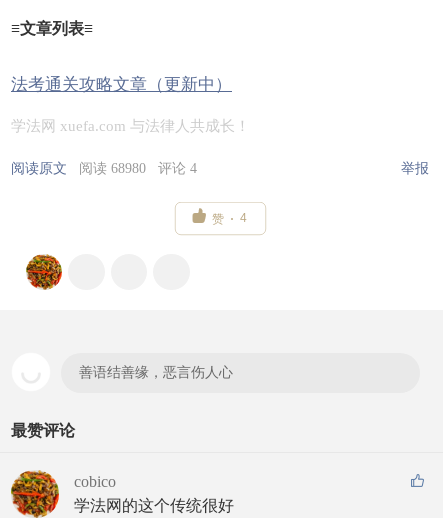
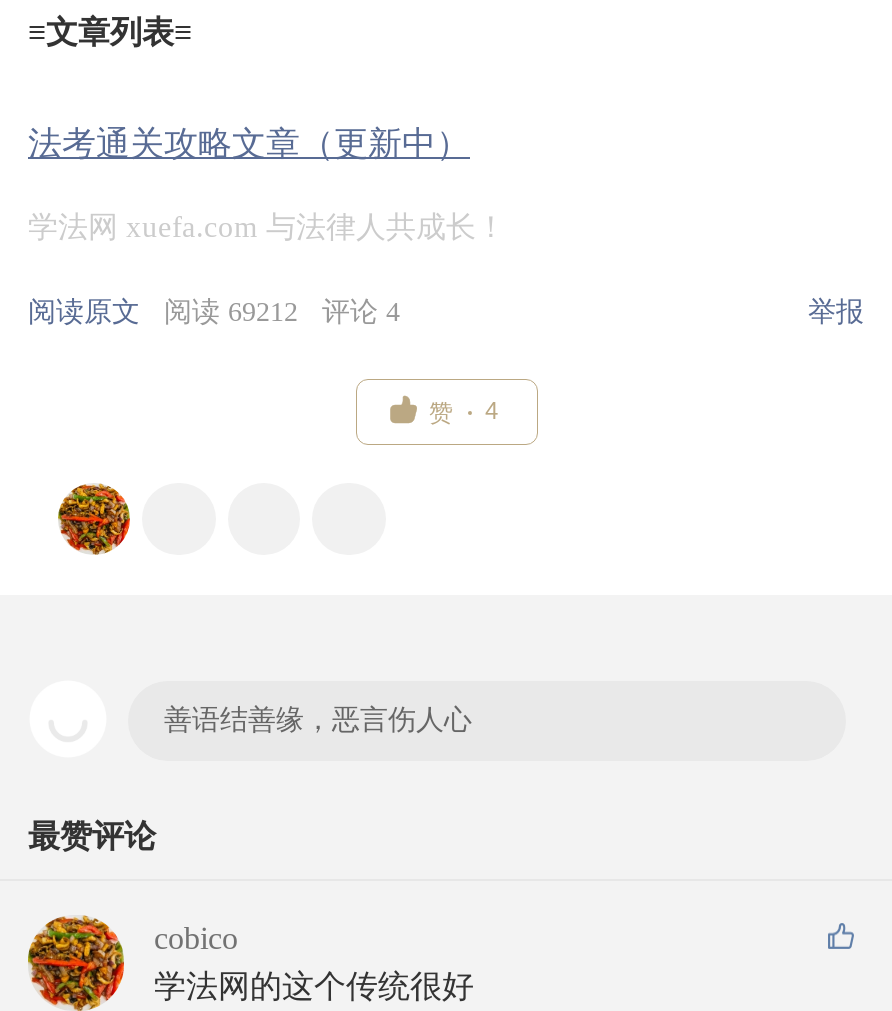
[11,161,197,176] 阅读原文 阅读 68980 评论 4 -> [28,297,400,327] 阅读原文 阅读 69212 评论 4

